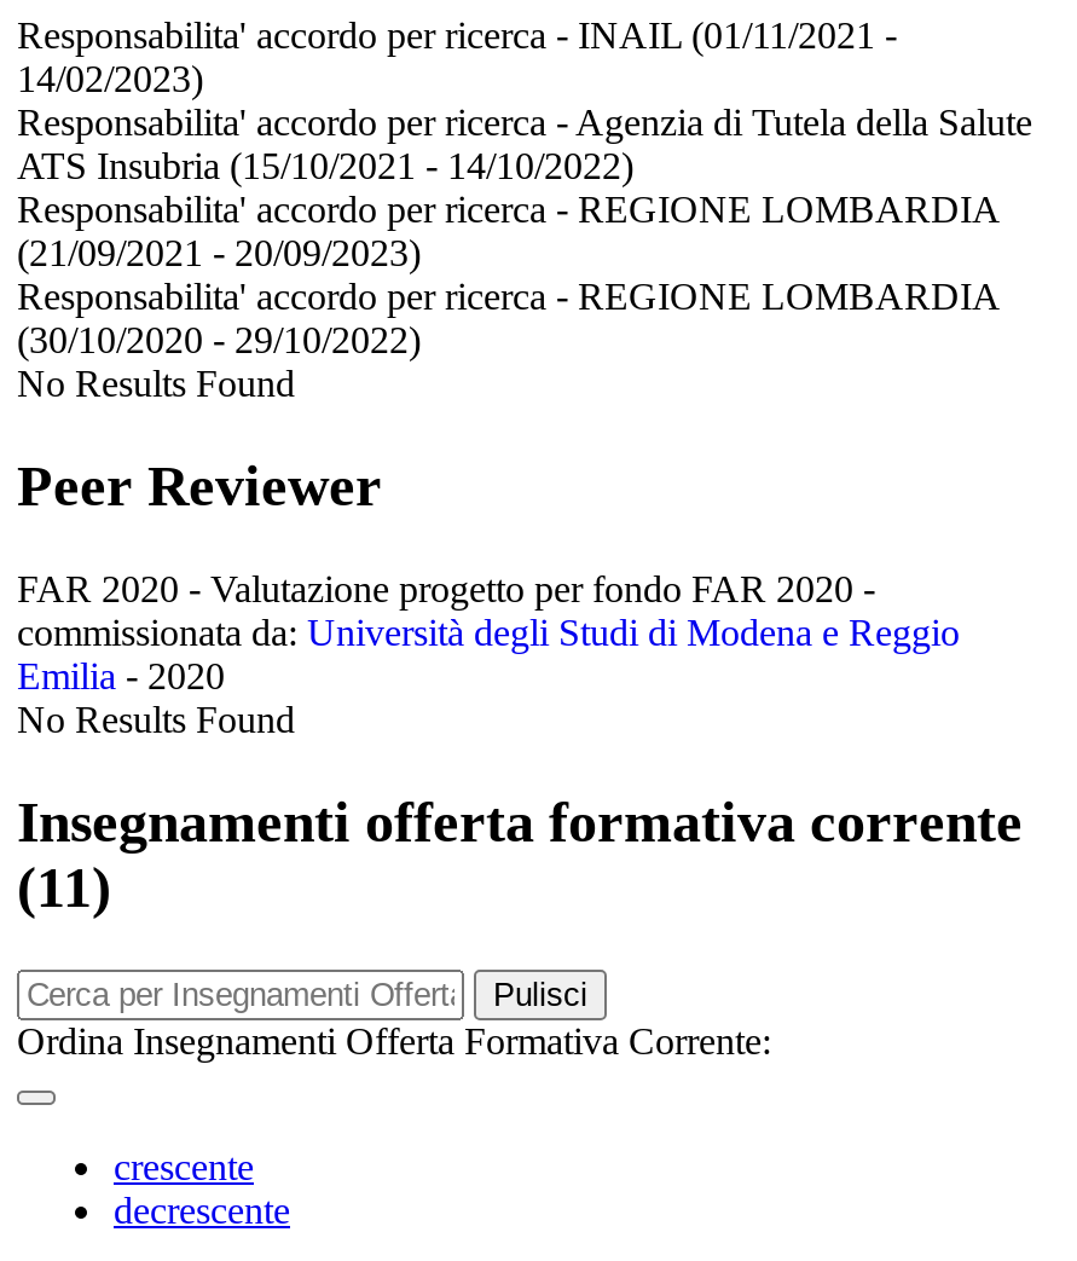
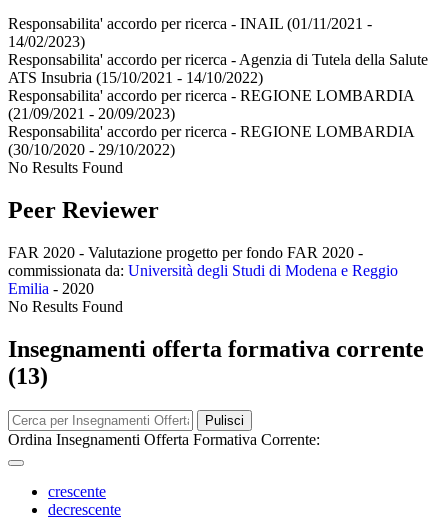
[17,855,111,918] (11) -> [8,363,48,389] (13)

